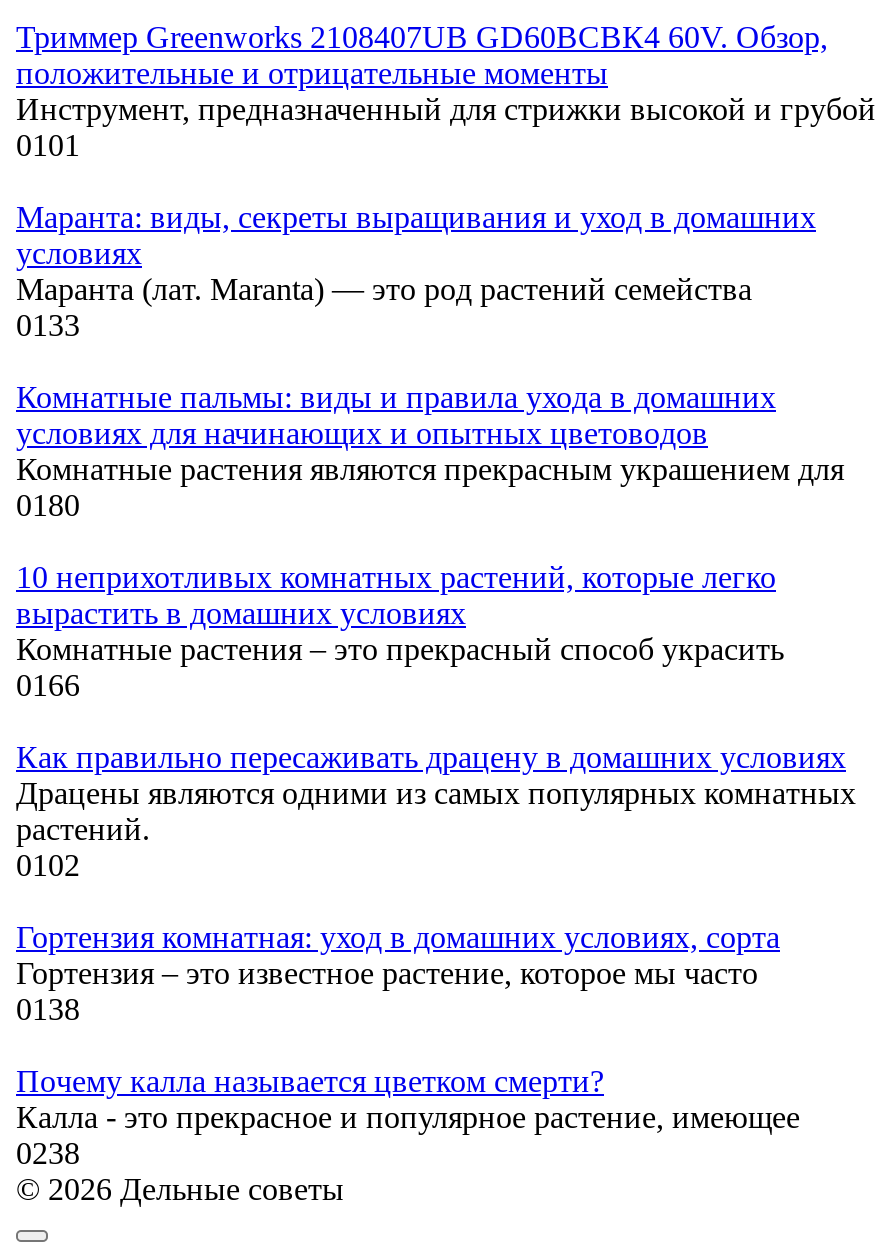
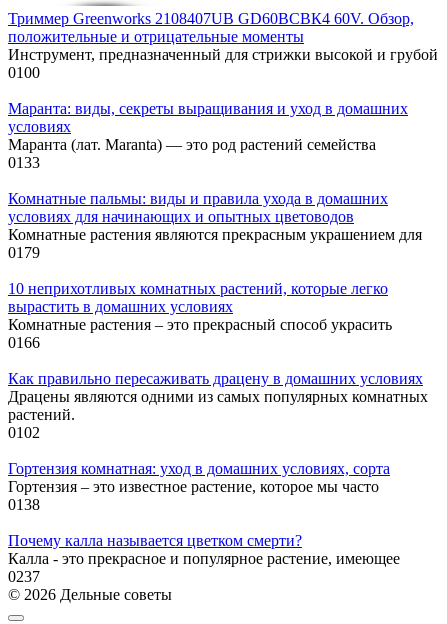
[16,128,80,162] 0101 -> [8,64,40,81] 0100
[16,488,80,522] 0180 -> [8,244,40,261] 0179
[16,1136,80,1170] 0238 -> [8,568,40,585] 0237

